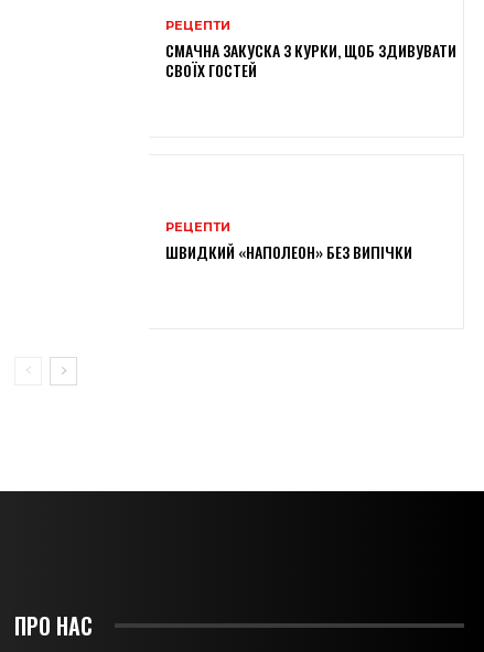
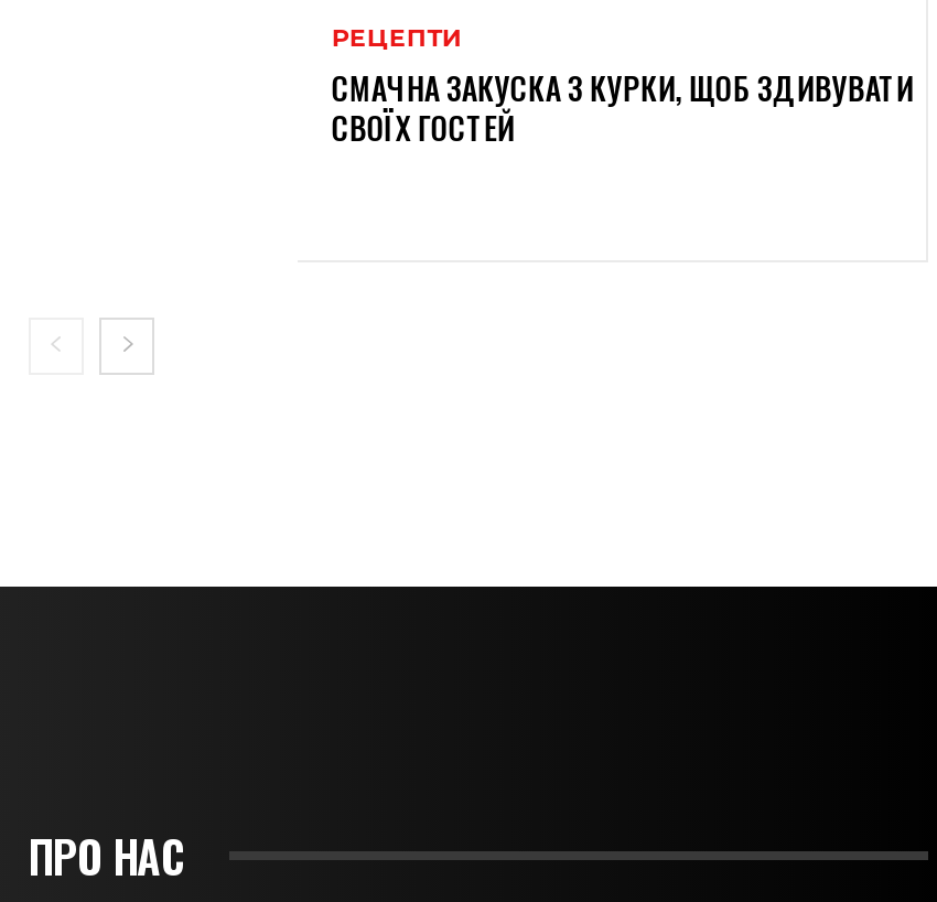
[166,219,413,263] РЕЦЕПТИ | ШВИДКИЙ «НАПОЛЕОН» БЕЗ ВИПІЧКИ -> none

